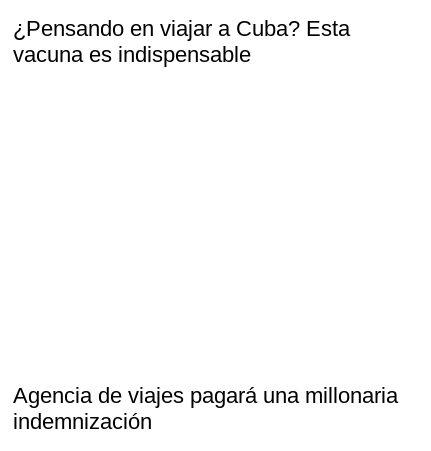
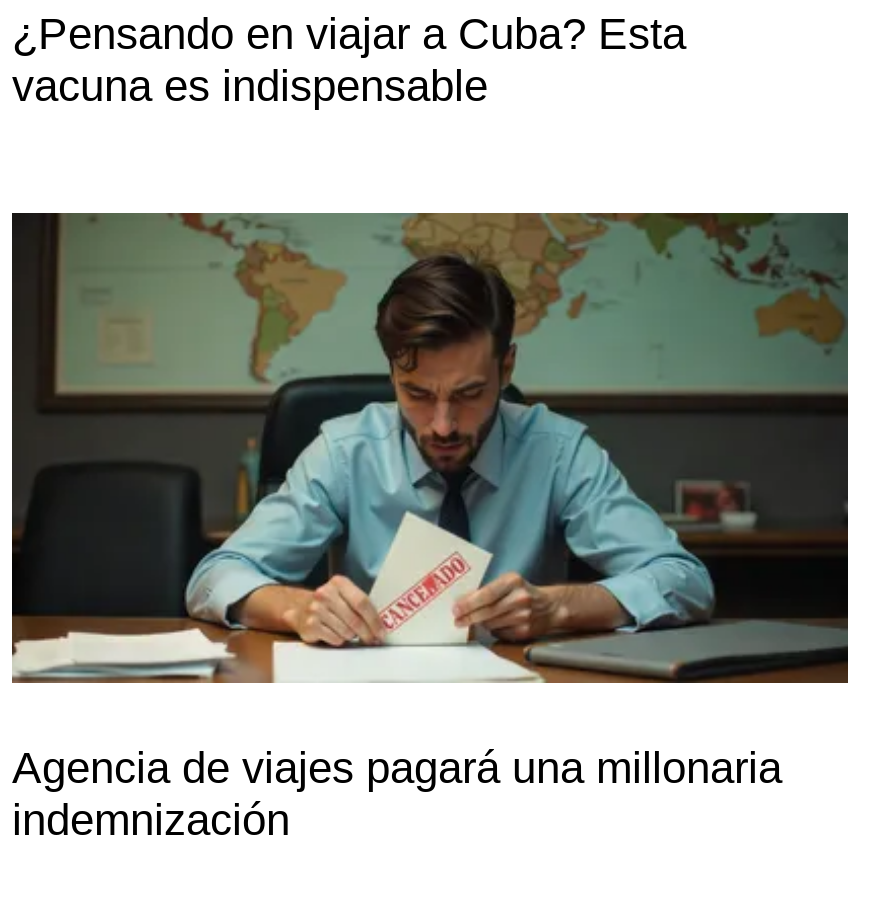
none -> [10,211,850,685] [image]

